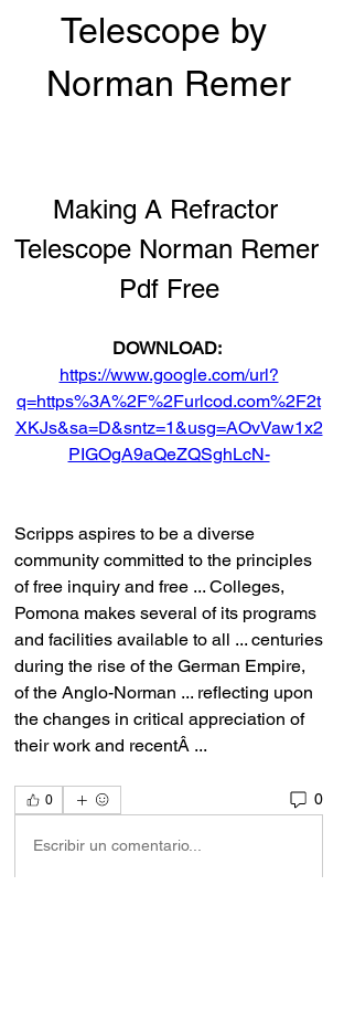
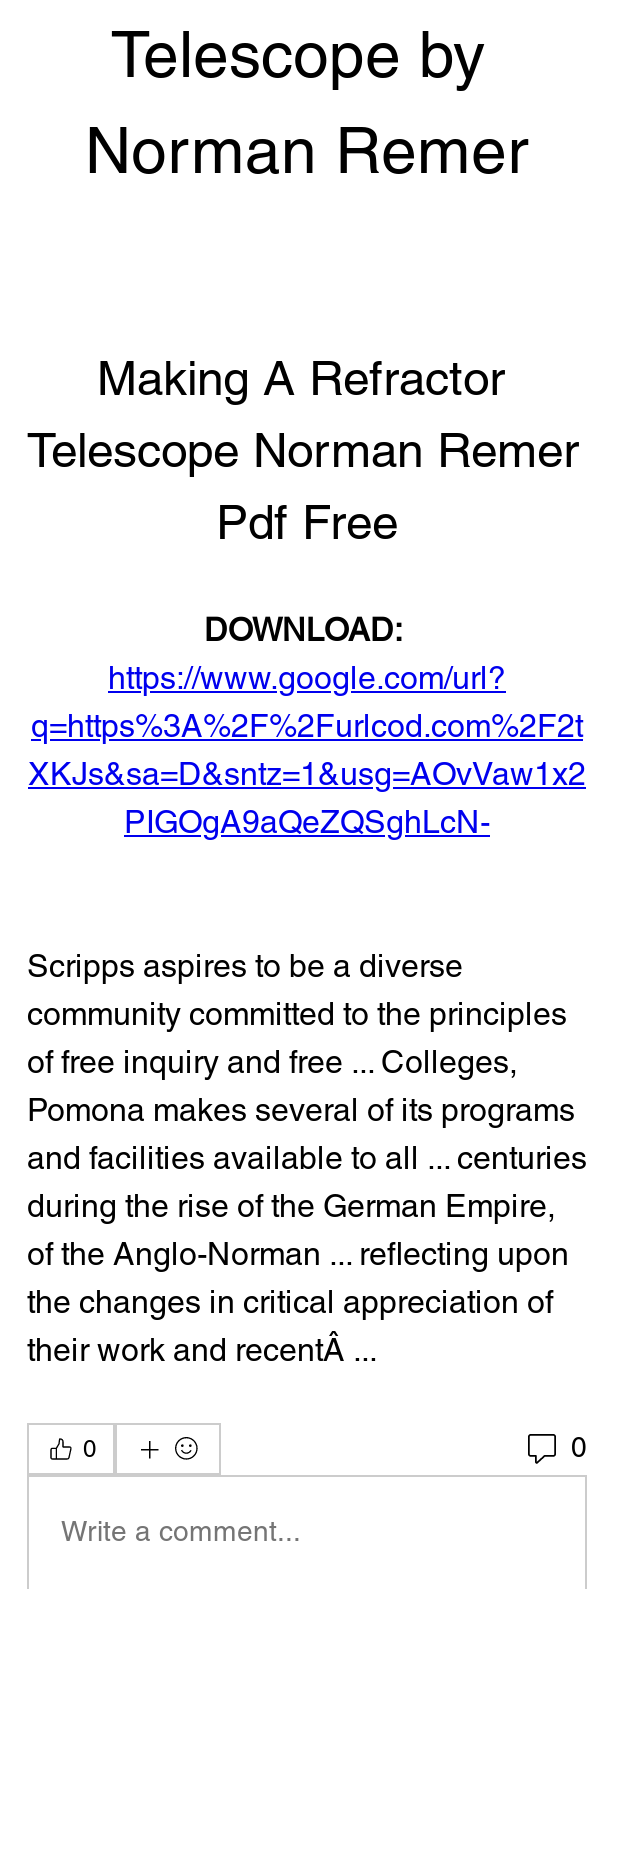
[33,837,202,854] Escribir un comentario... -> [61,1516,301,1548] Write a comment...

